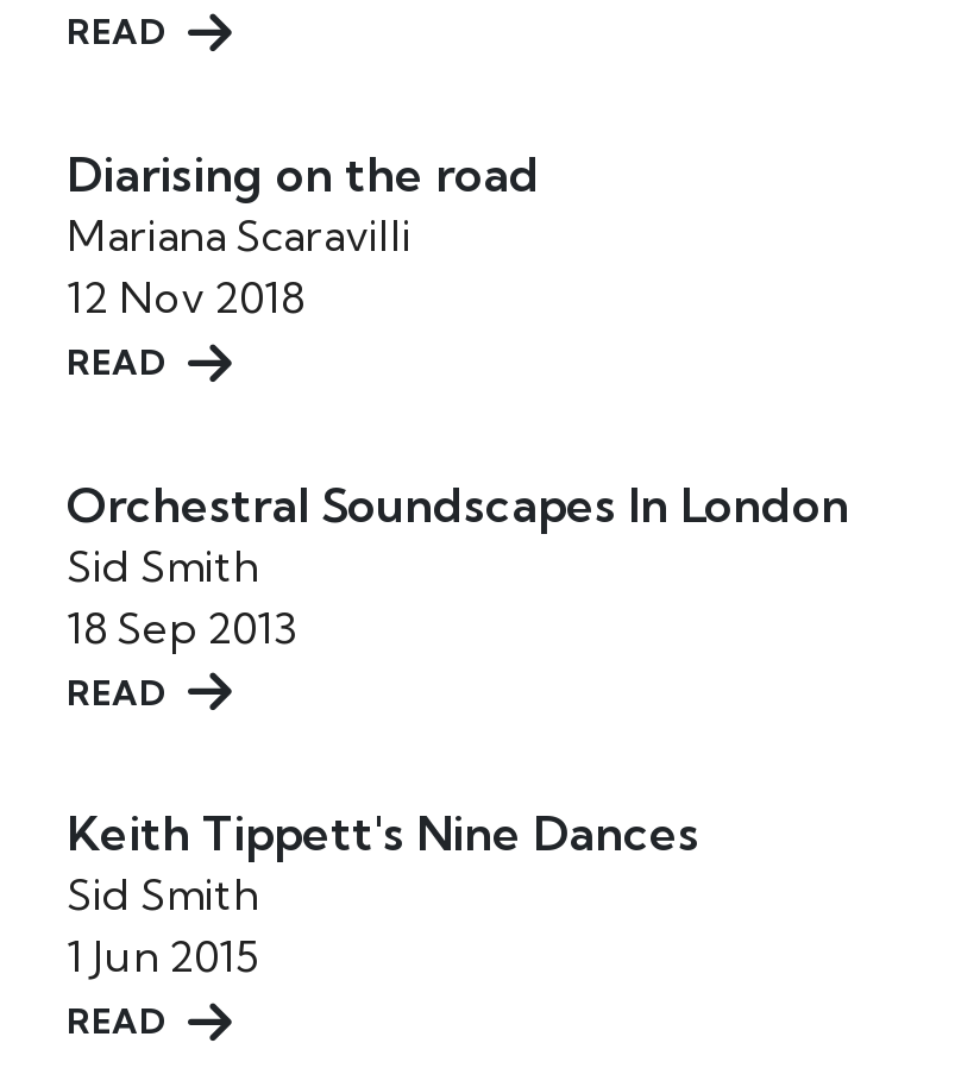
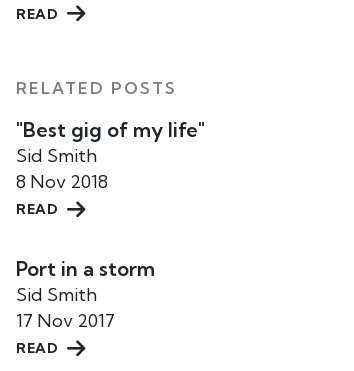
[67,144,540,384] Diarising on the road | Mariana Scaravilli | 12 Nov 2018 | READ -> [16,78,177,98] RELATED POSTS
[67,473,849,533] Orchestral Soundscapes In London -> [16,117,205,142] "Best gig of my life"
[67,599,295,654] 18 Sep 2013 -> [16,170,108,193] 8 Nov 2018
[67,803,699,863] Keith Tippett's Nine Dances -> [16,256,155,281] Port in a storm
[67,929,259,984] 1 Jun 2015 -> [16,309,115,332] 17 Nov 2017

